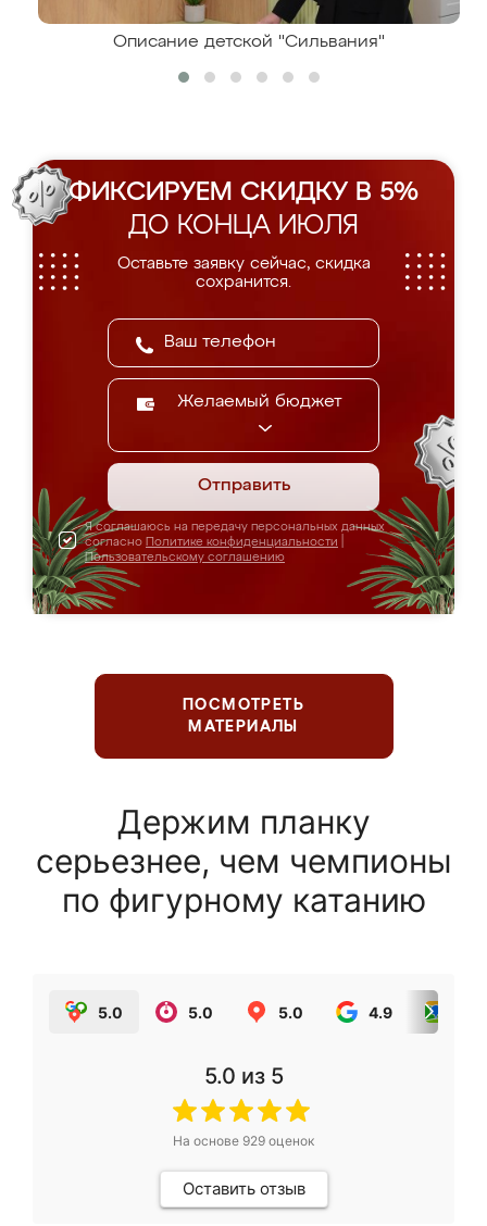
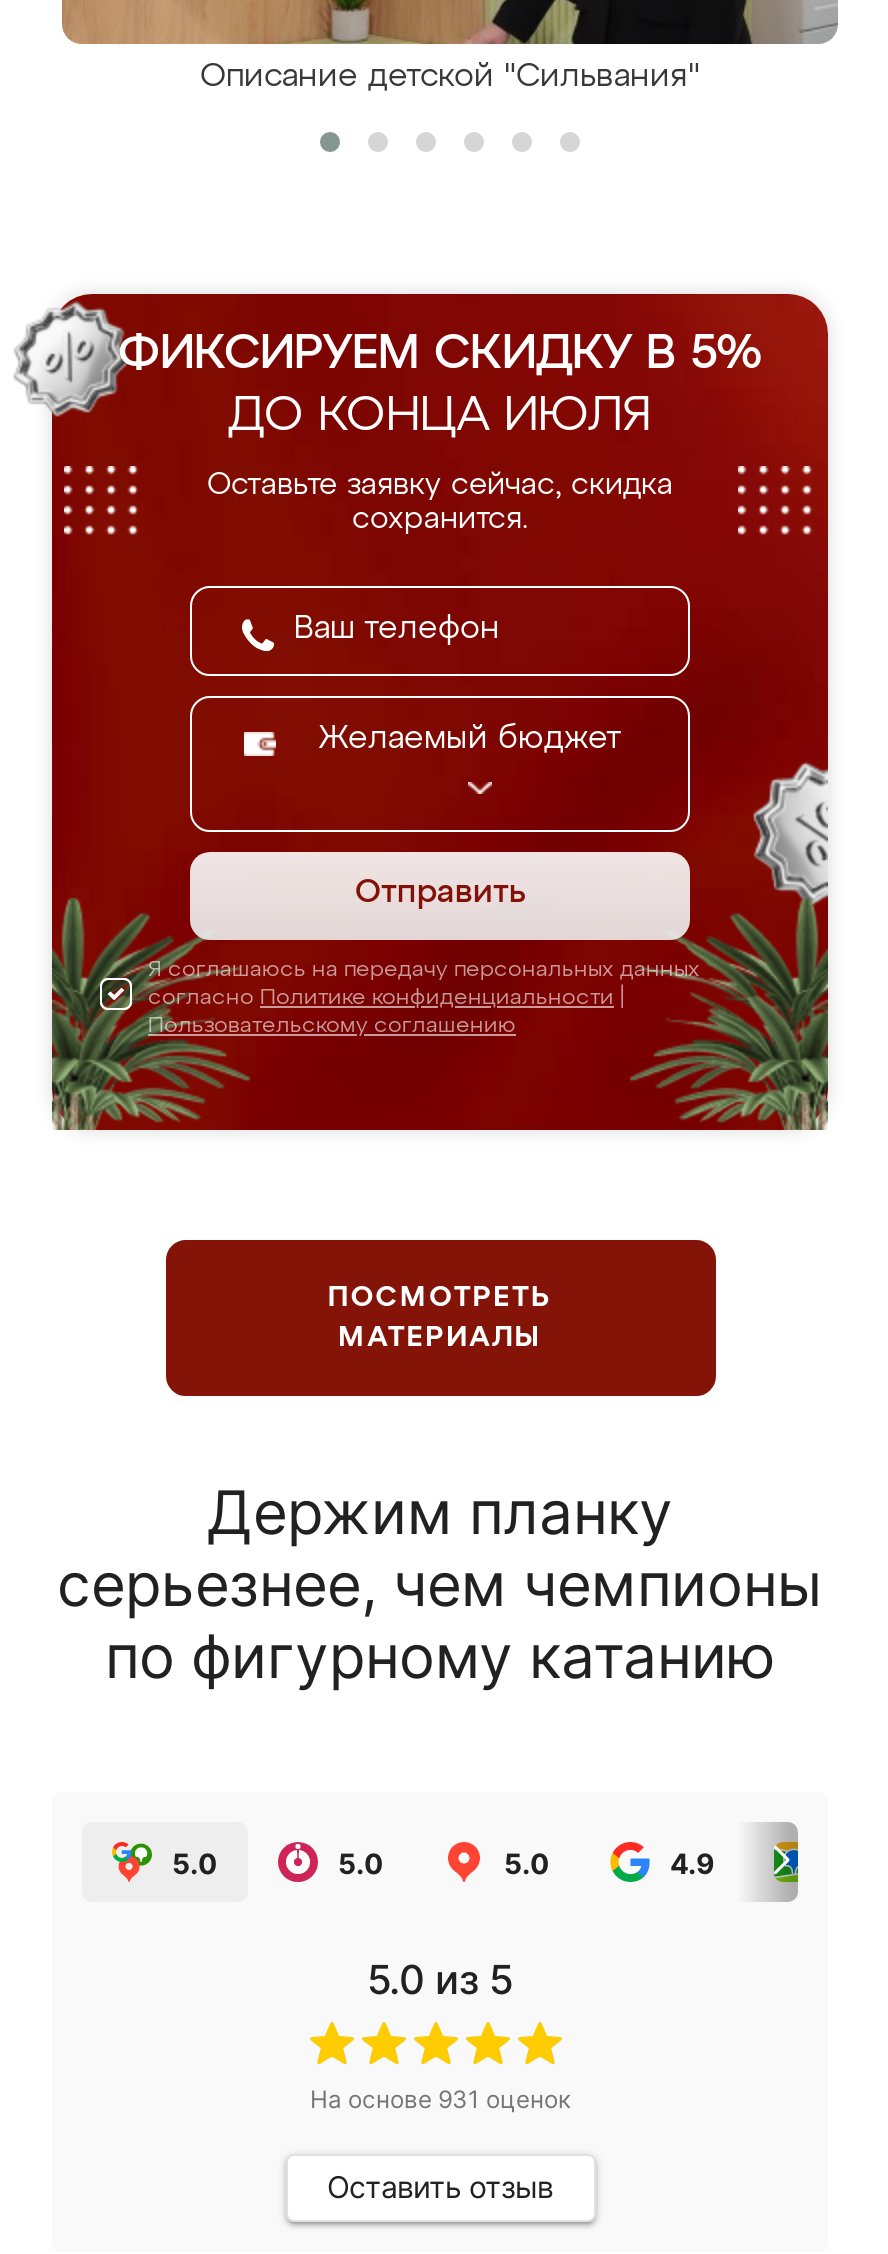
[173,1133,314,1149] На основе 929 оценок -> [310,2084,570,2114] На основе 931 оценок

